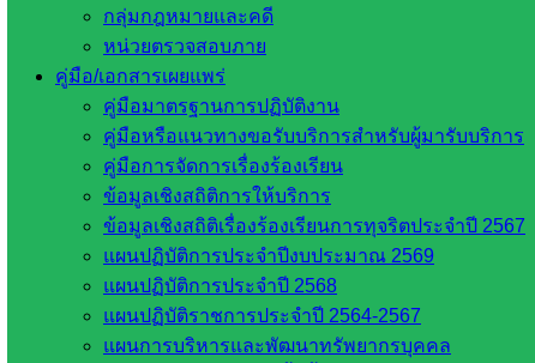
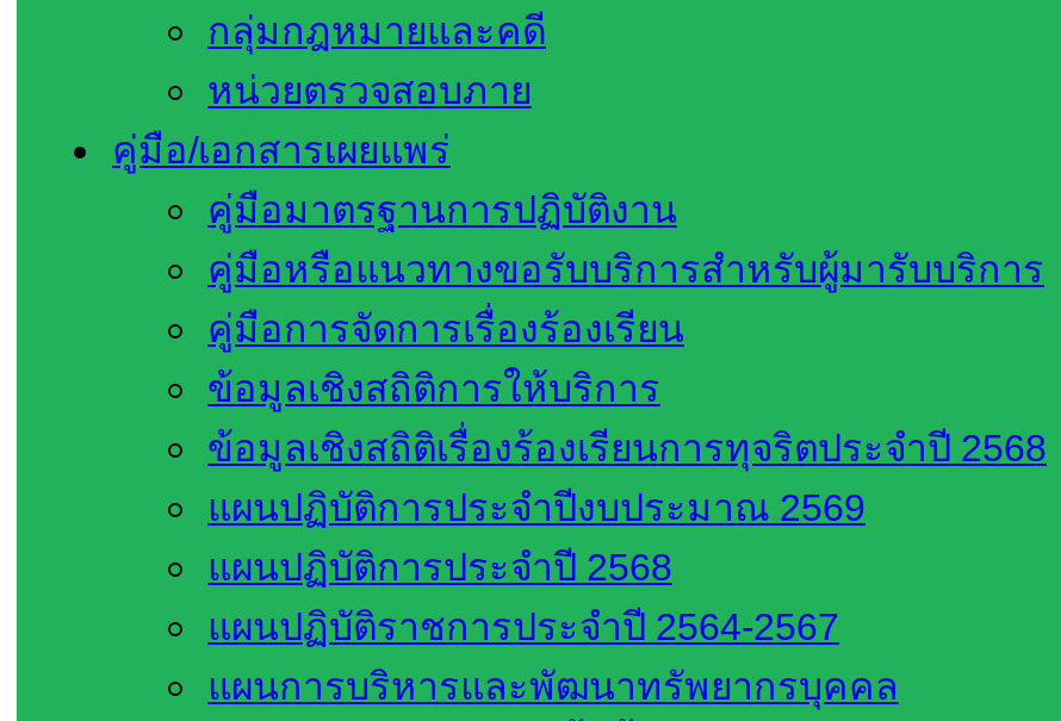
[103,216,525,236] ข้อมูลเชิงสถิติเรื่องร้องเรียนการทุจริตประจำปี 2567 -> [207,428,1047,468] ข้อมูลเชิงสถิติเรื่องร้องเรียนการทุจริตประจำปี 2568

